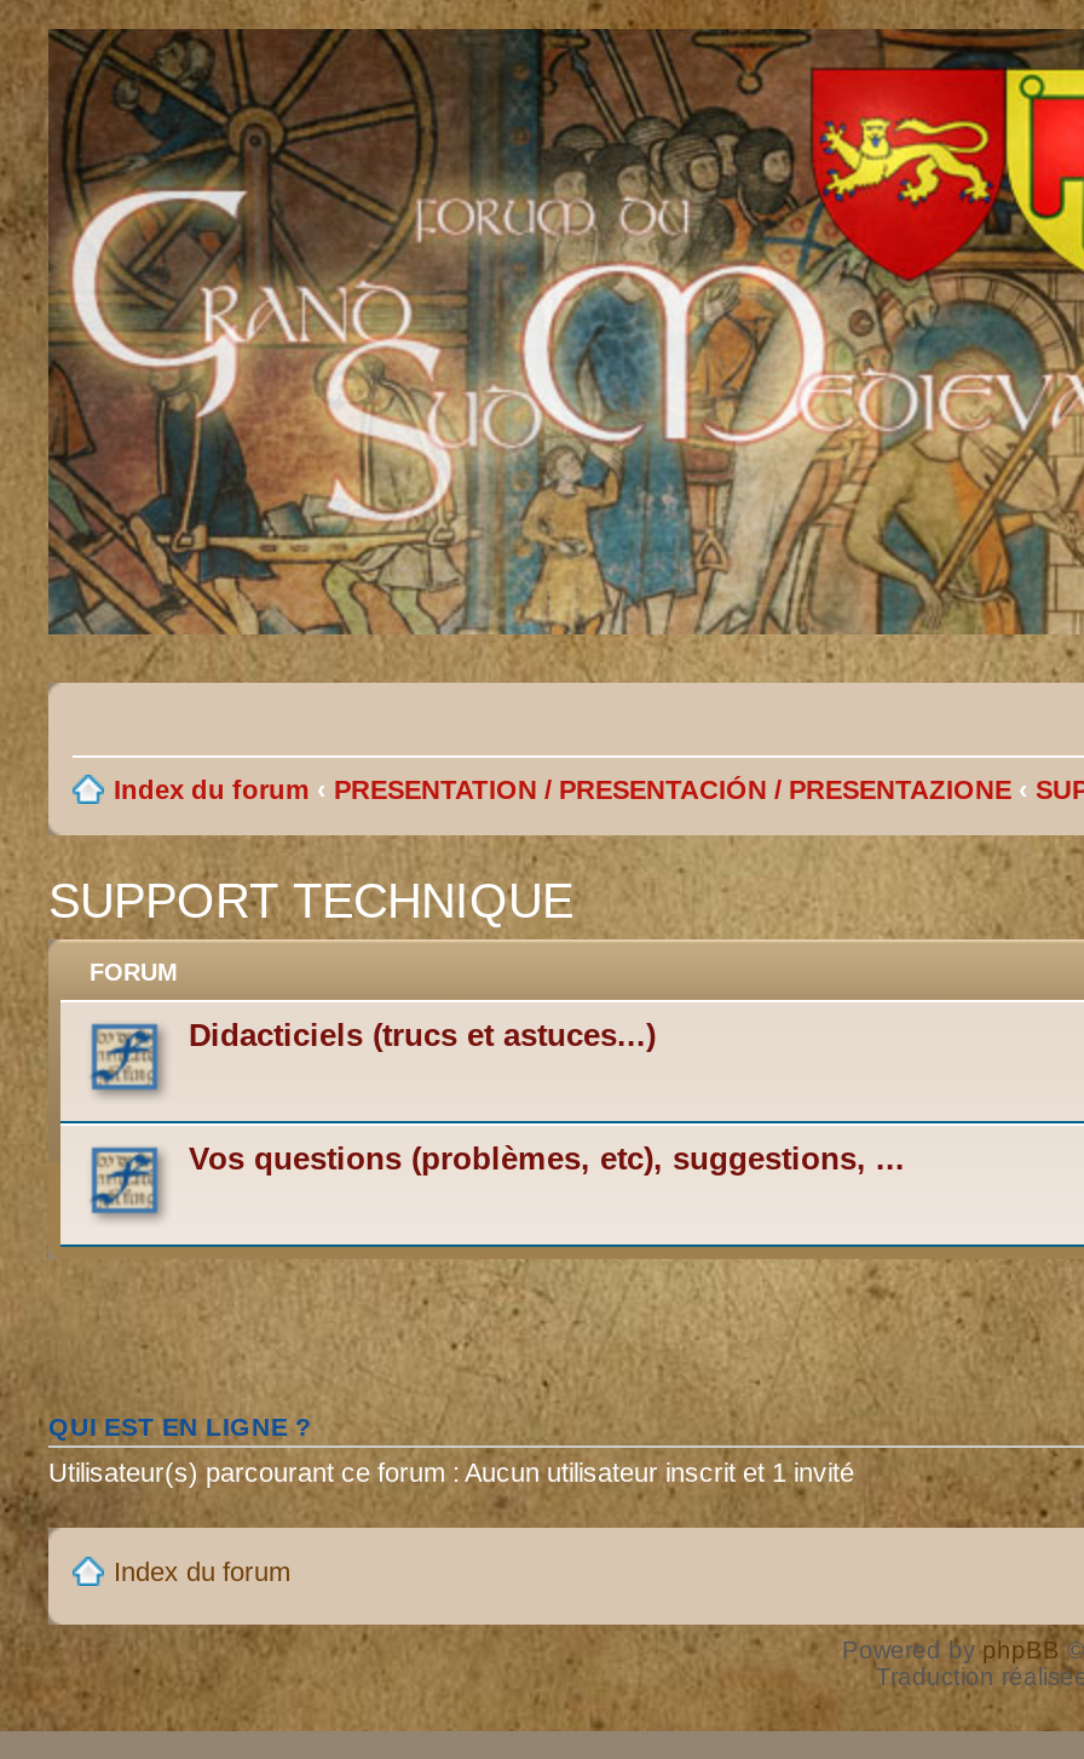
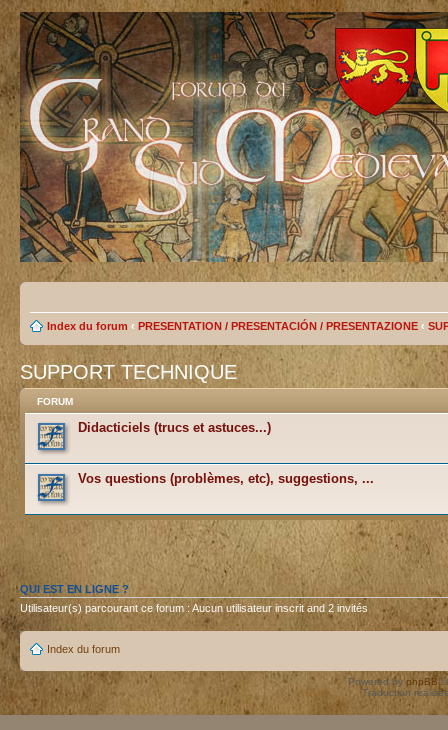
[48,1456,854,1485] Utilisateur(s) parcourant ce forum : Aucun utilisateur inscrit et 1 invité -> [20,601,368,613] Utilisateur(s) parcourant ce forum : Aucun utilisateur inscrit and 2 invités

